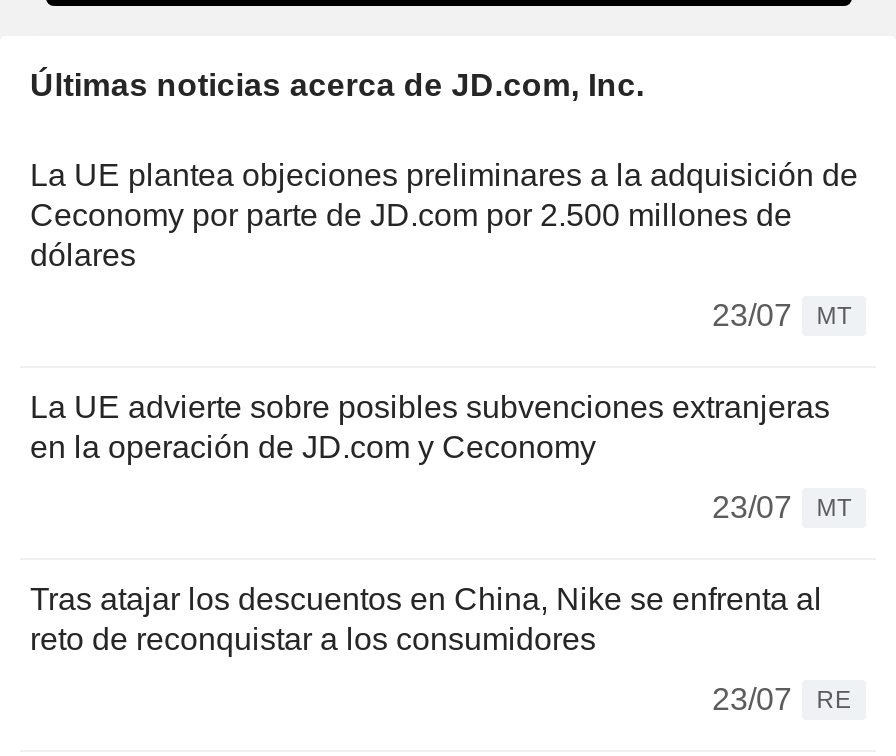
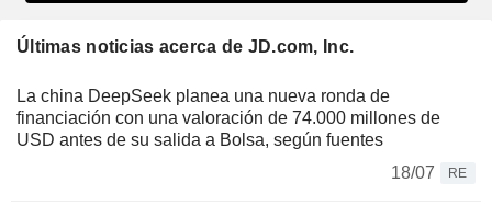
[30,159,858,717] La UE plantea objeciones preliminares a la adquisición de | Ceconomy por parte de JD.com por 2.500 millones de | dólares | 23/07 | MT | La UE advierte sobre posibles subvenciones extranjeras | en la operación de JD.com y Ceconomy | 23/07 | MT | Tras atajar los descuentos en China, Nike se enfrenta al | reto de reconquistar a los consumidores | 23/07 -> [16,87,440,182] La china DeepSeek planea una nueva ronda de | financiación con una valoración de 74.000 millones de | USD antes de su salida a Bolsa, según fuentes | 18/07

